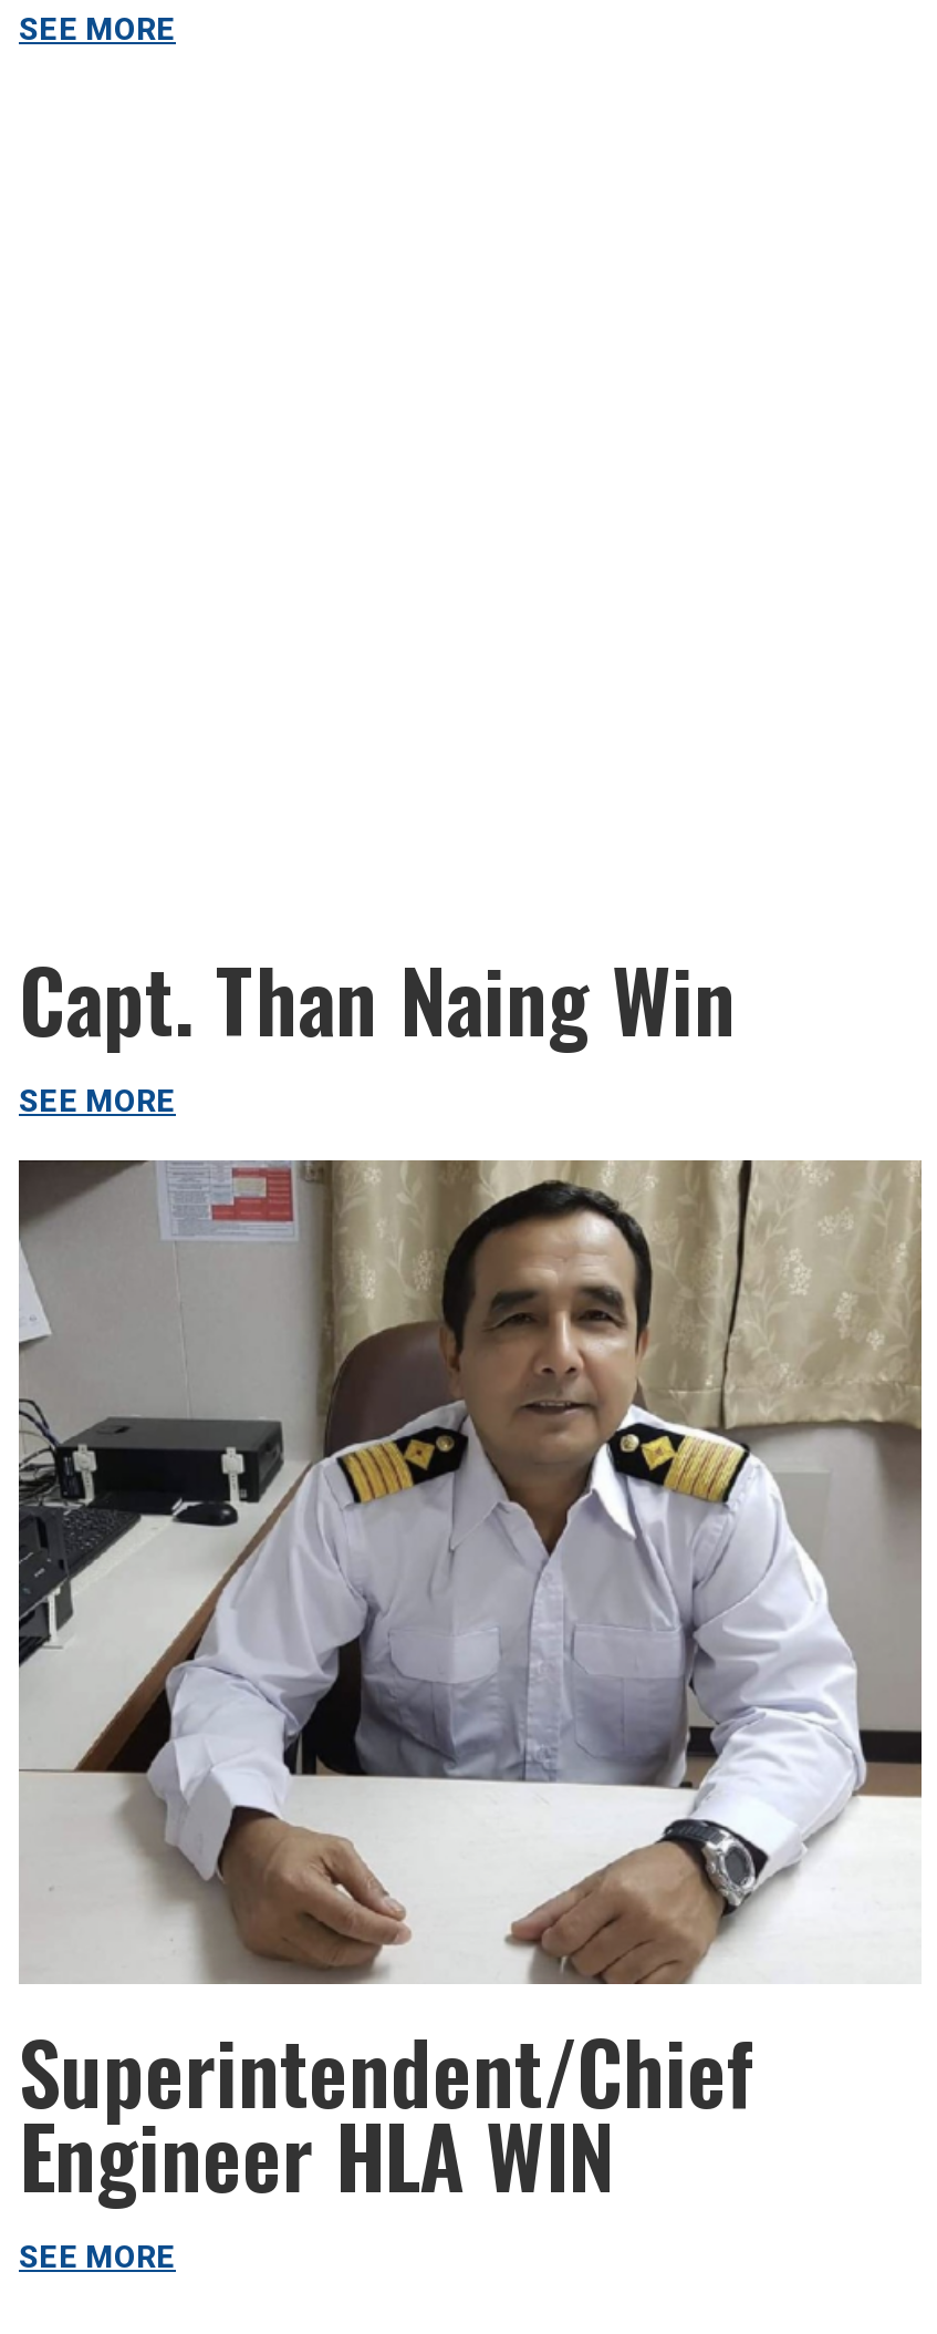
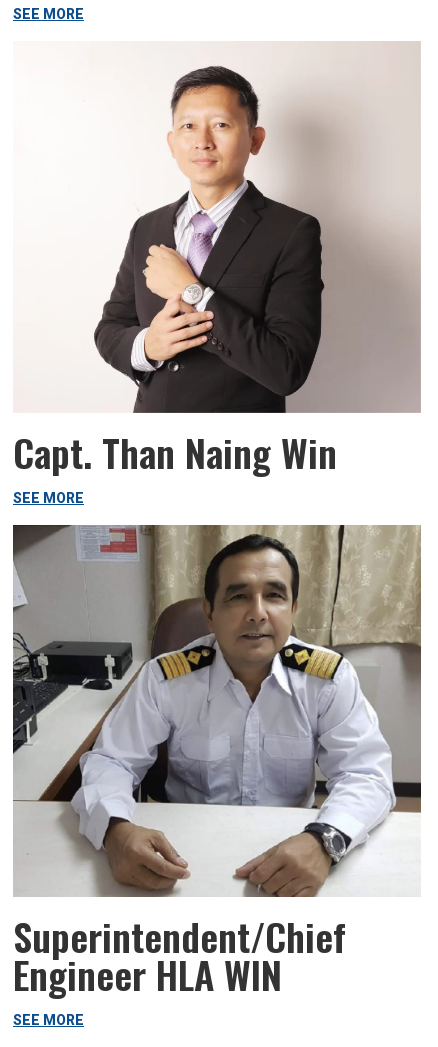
none -> [93,41,421,414] [image]

